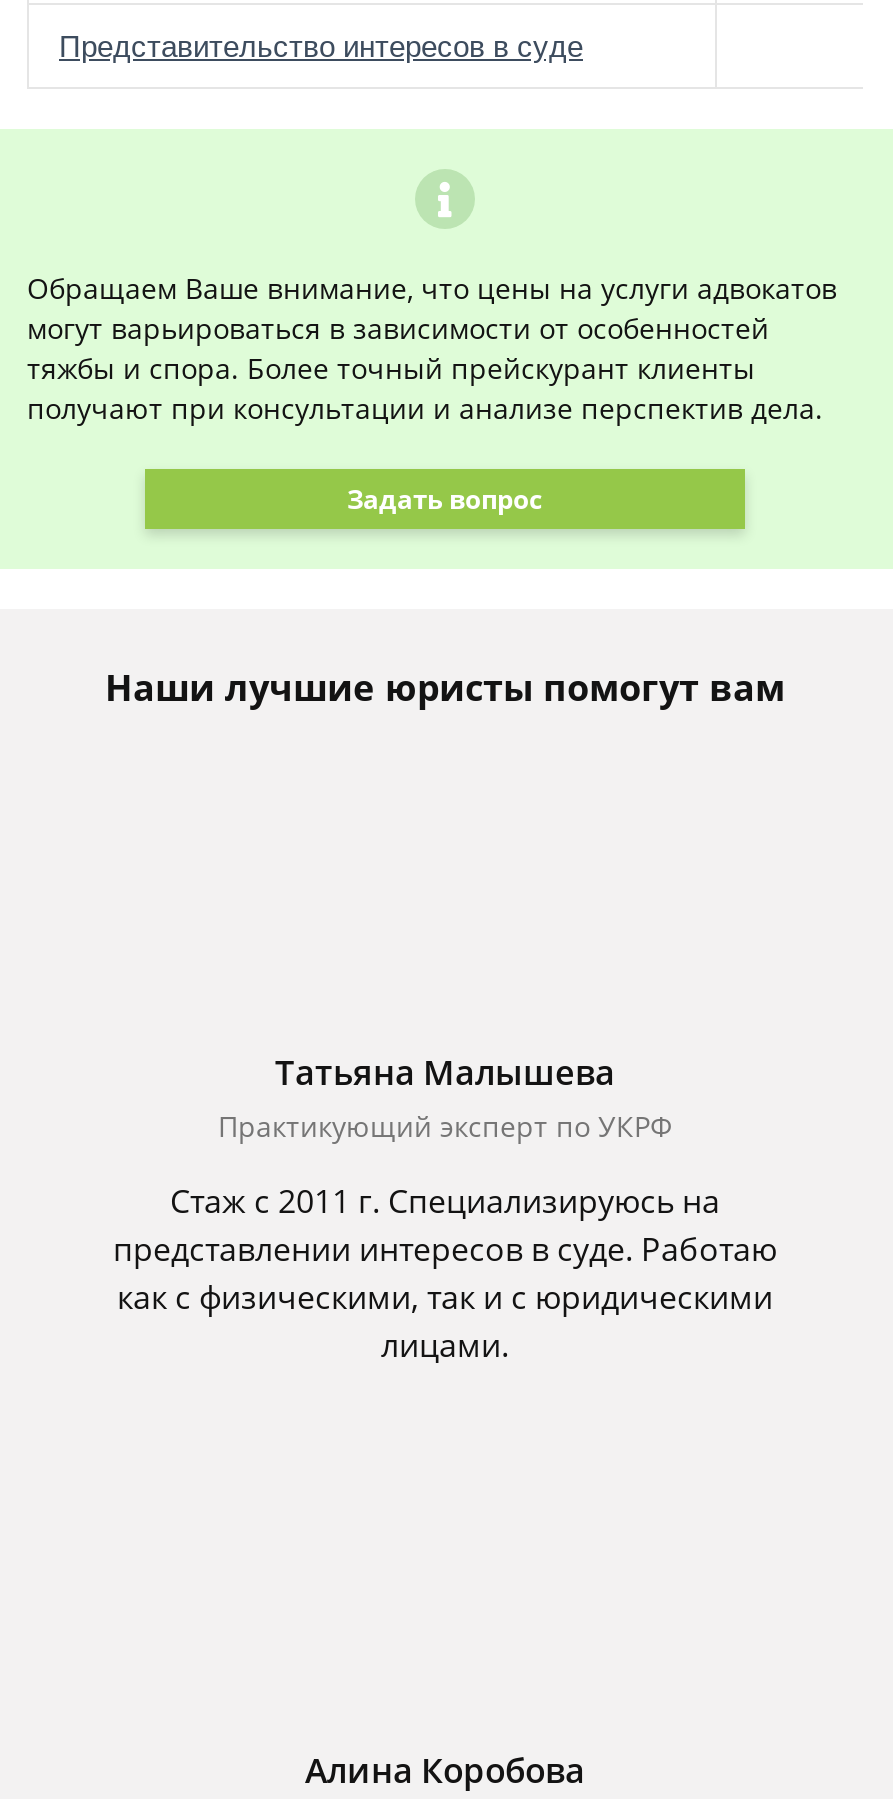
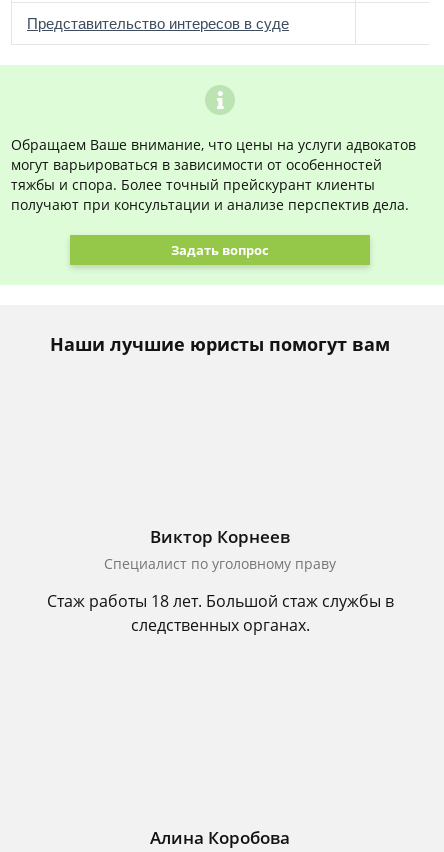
[218,1049,672,1145] Татьяна Малышева | Практикующий эксперт по УКРФ -> [104,525,336,573] Виктор Корнеев | Cпециалист по уголовному праву
[113,1179,777,1367] Стаж с 2011 г. Специализируюсь на | представлении интересов в суде. Работаю | как с физическими, так и с юридическими | лицами. -> [46,590,393,636] Стаж работы 18 лет. Большой стаж службы в | следственных органах.

